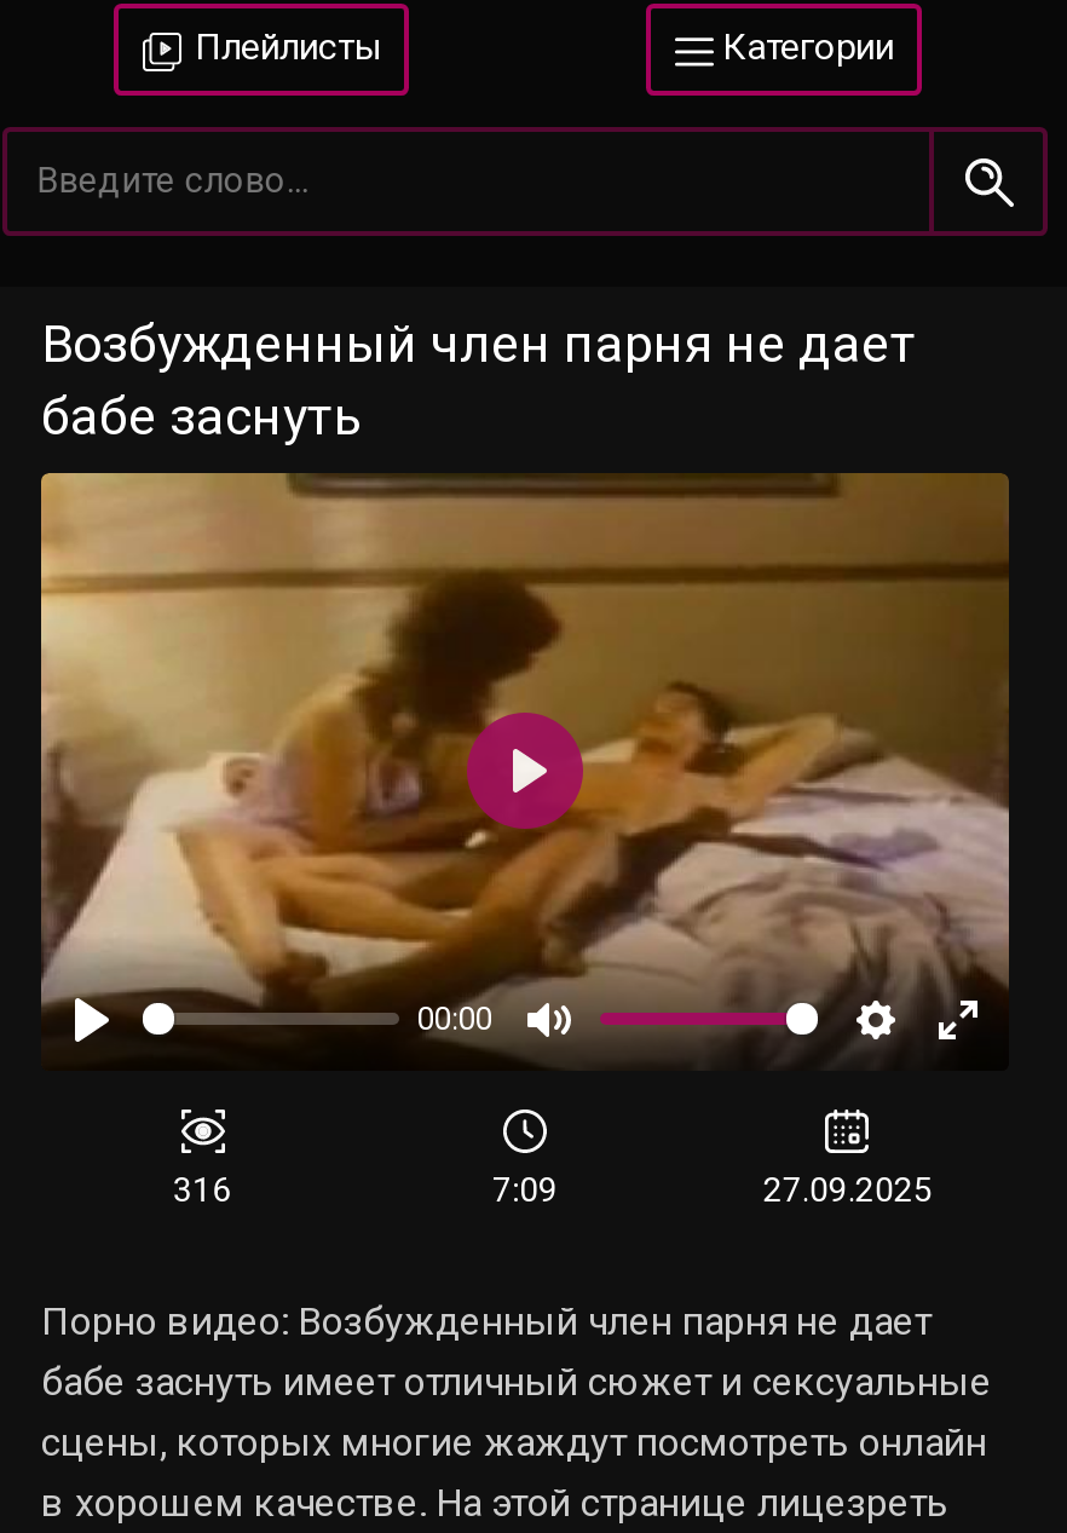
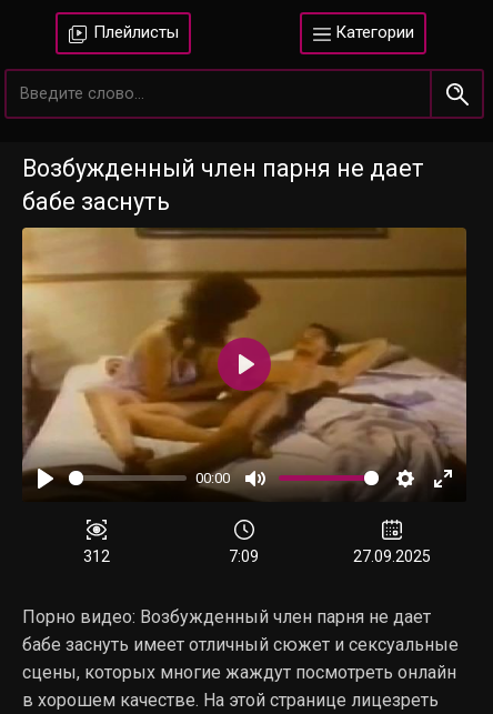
[173,1170,232,1209] 316 -> [83,547,110,565] 312

